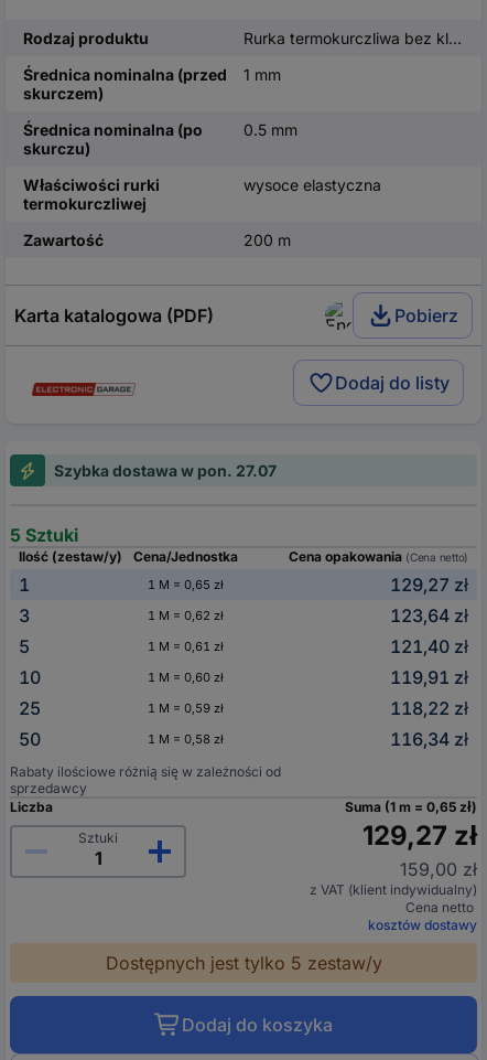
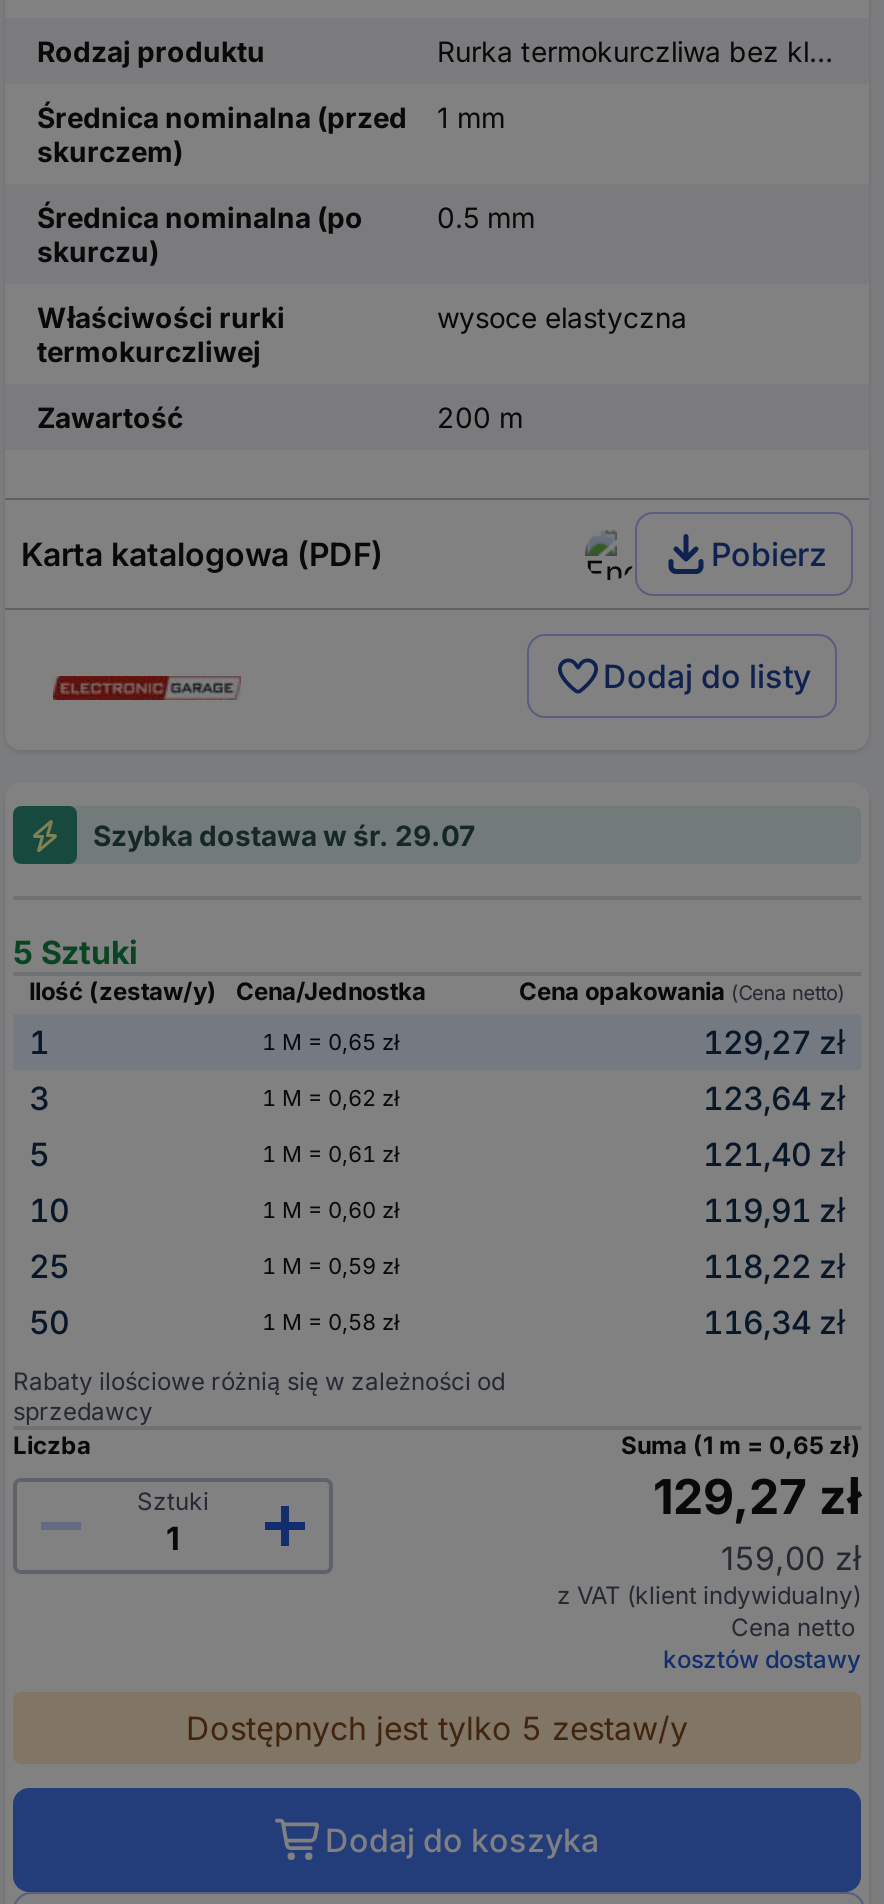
[54,461,277,480] Szybka dostawa w pon. 27.07 -> [93,818,475,852] Szybka dostawa w śr. 29.07

